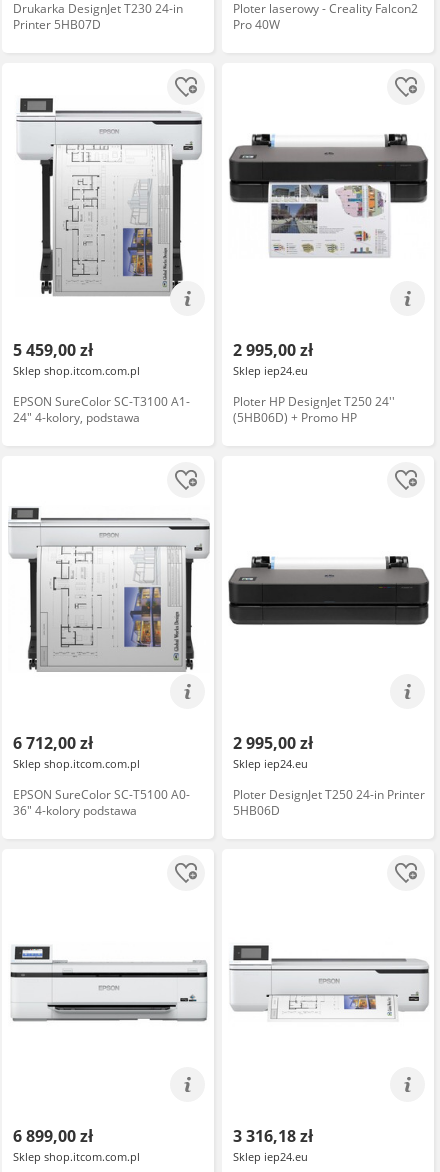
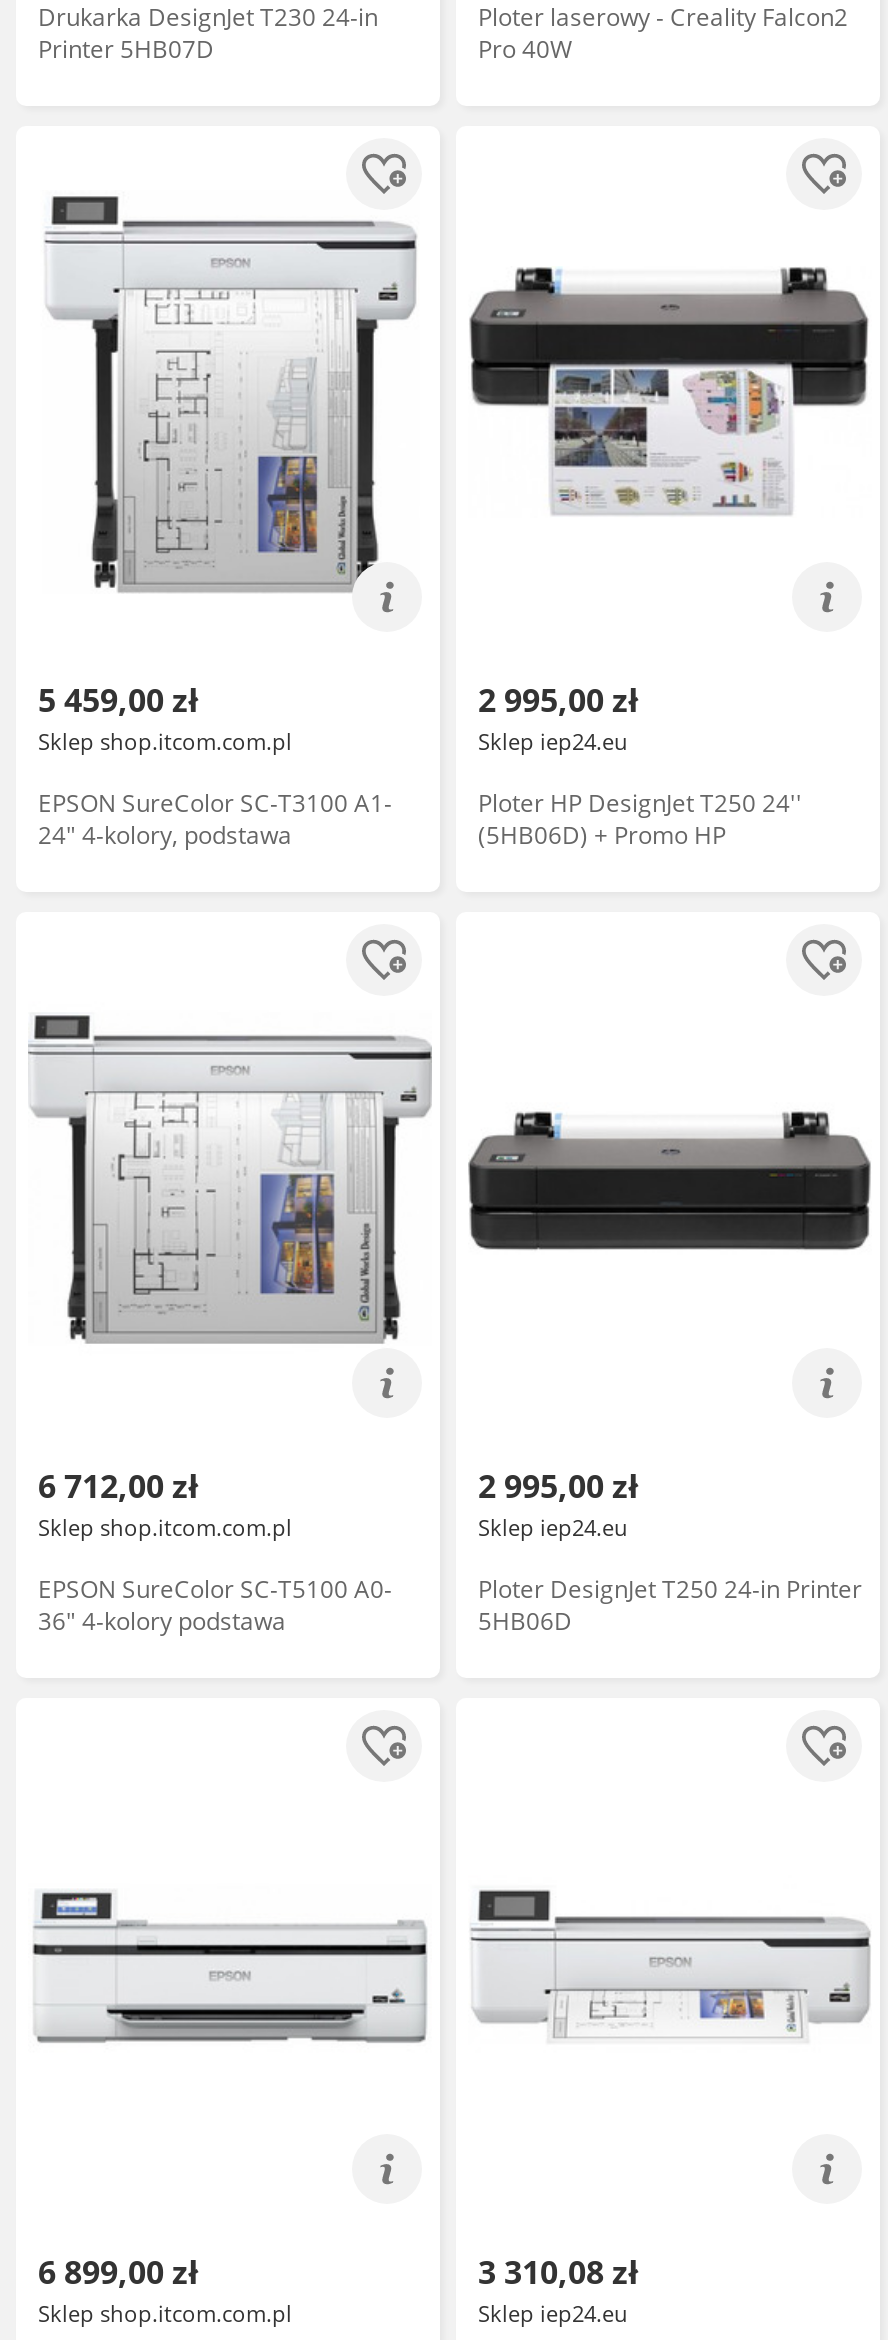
[233,1125,313,1147] 3 316,18 zł -> [478,2250,638,2294] 3 310,08 zł

